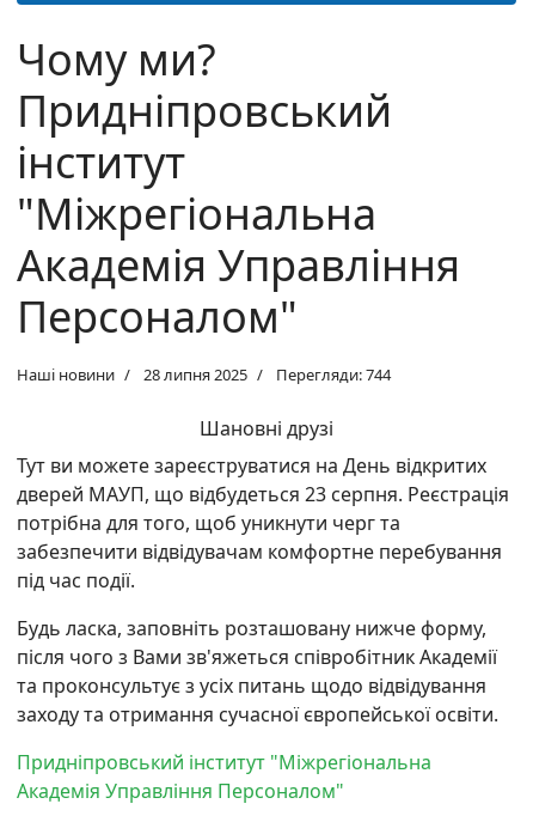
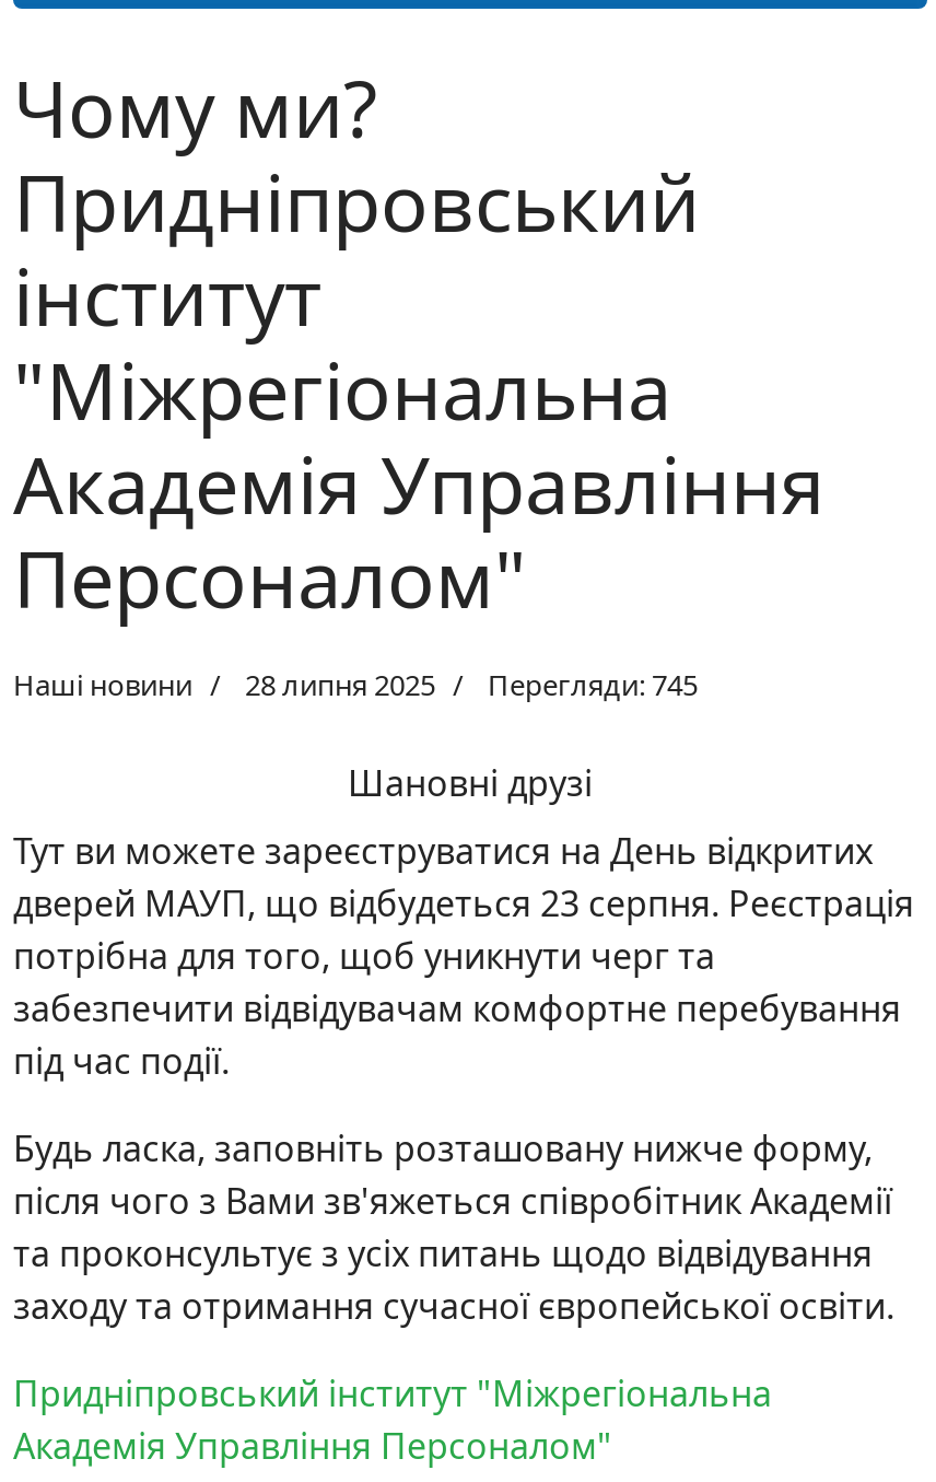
[17,364,391,385] Наші новини 28 липня 2025 Перегляди: 744 -> [13,665,698,704] Наші новини 28 липня 2025 Перегляди: 745

